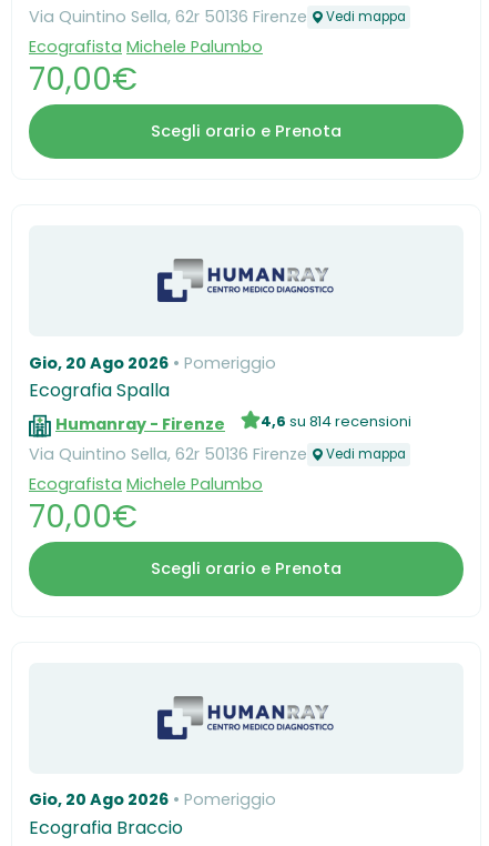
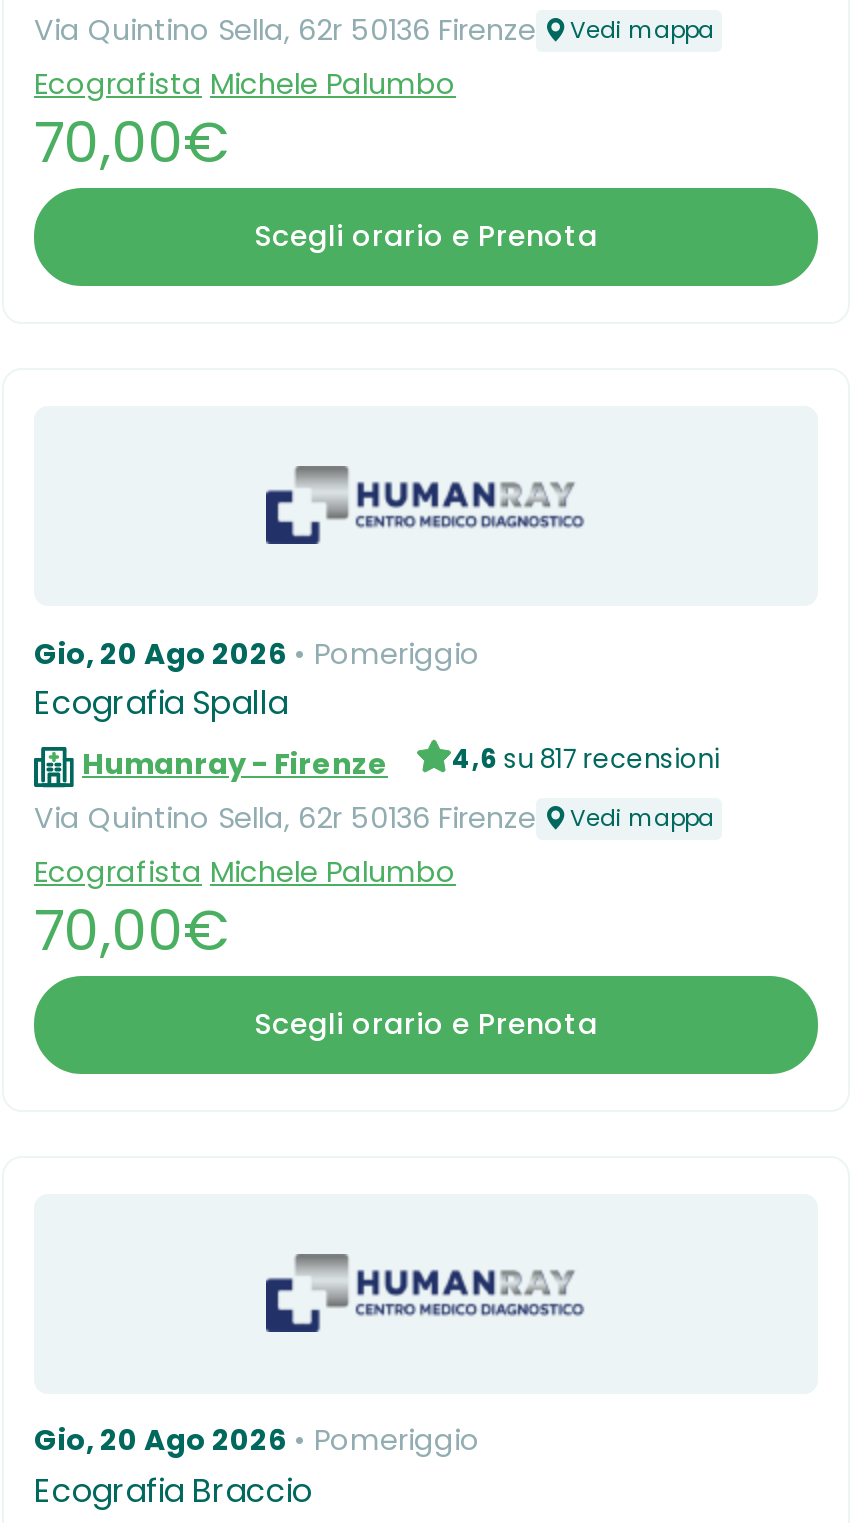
[261,411,411,432] 4,6 su 814 recensioni -> [452,740,719,778] 4,6 su 817 recensioni

